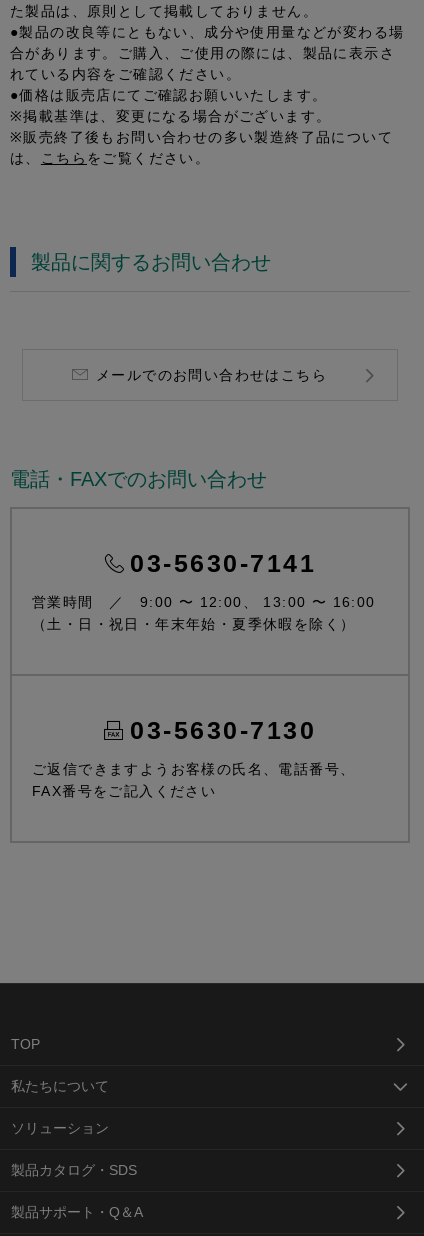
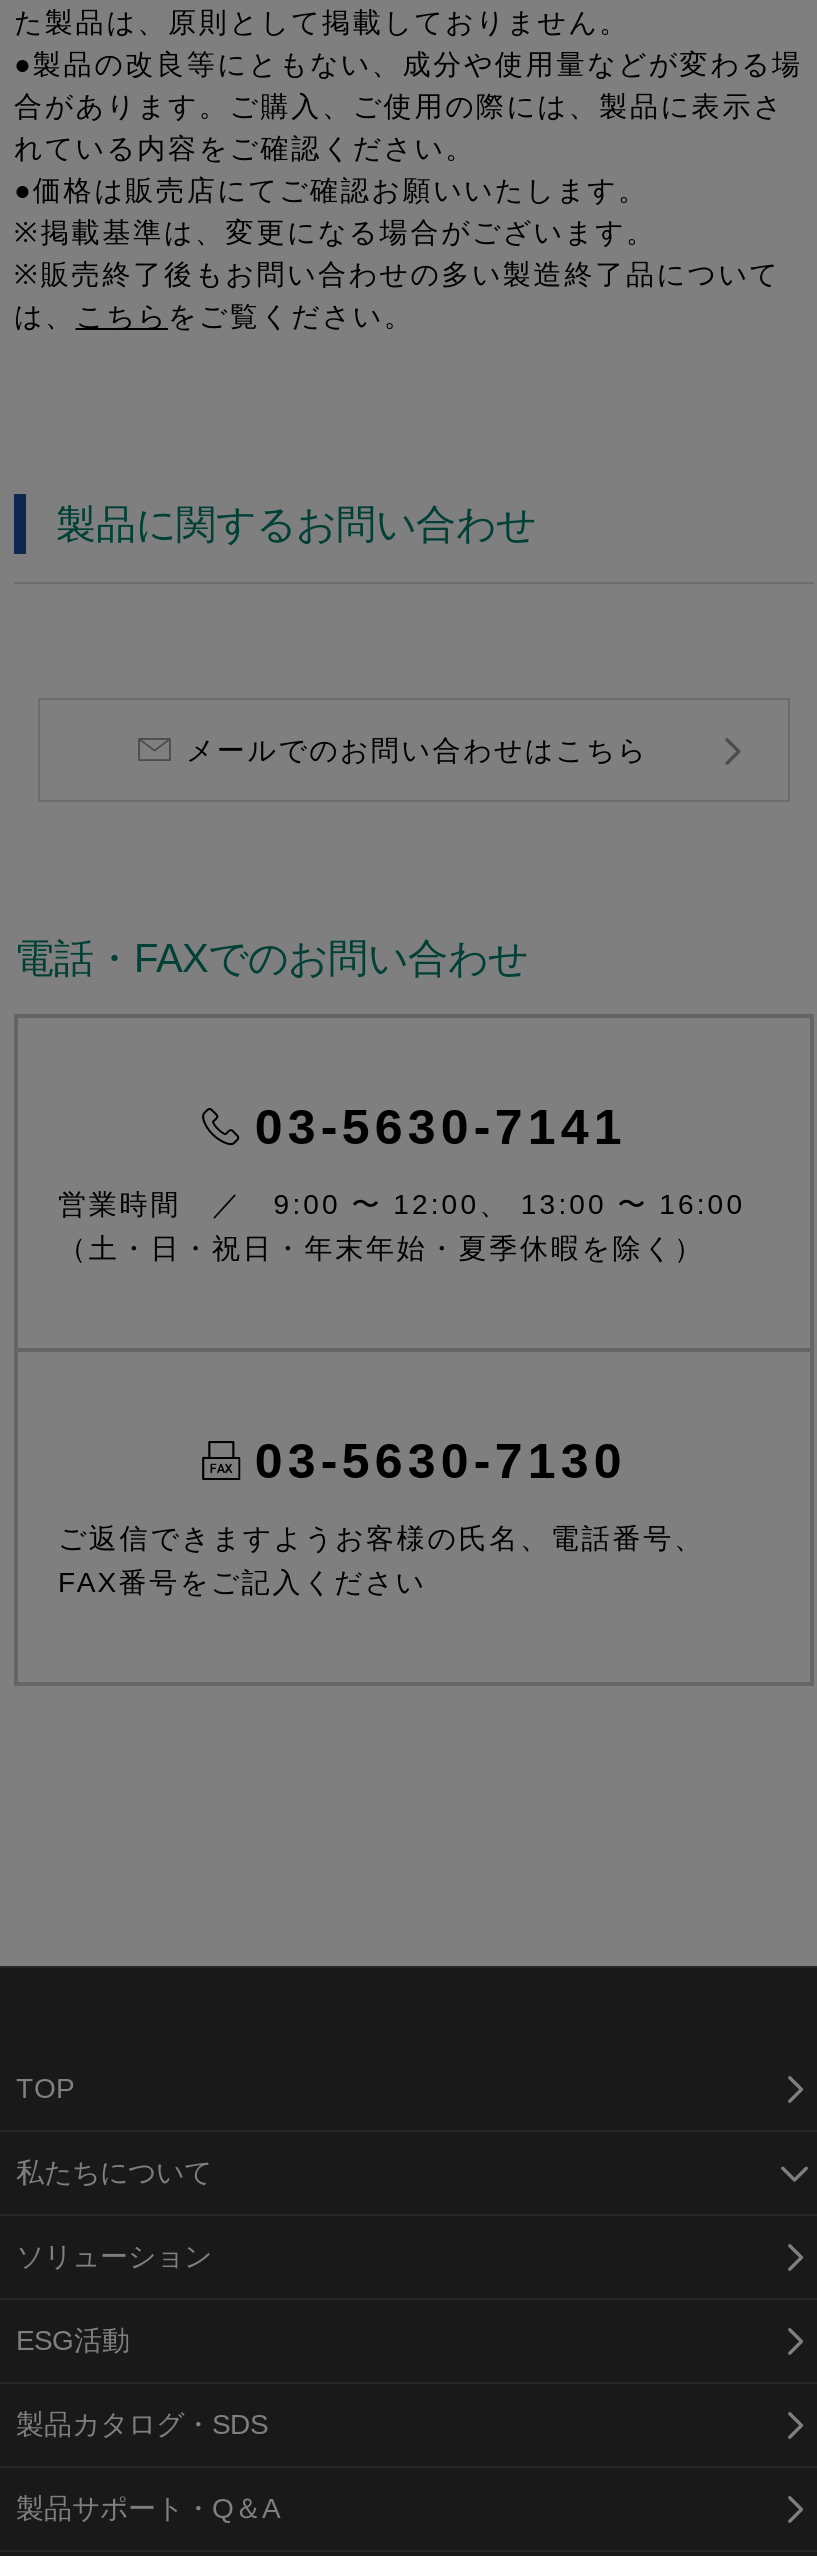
none -> [16,2325,130,2357] ESG活動

